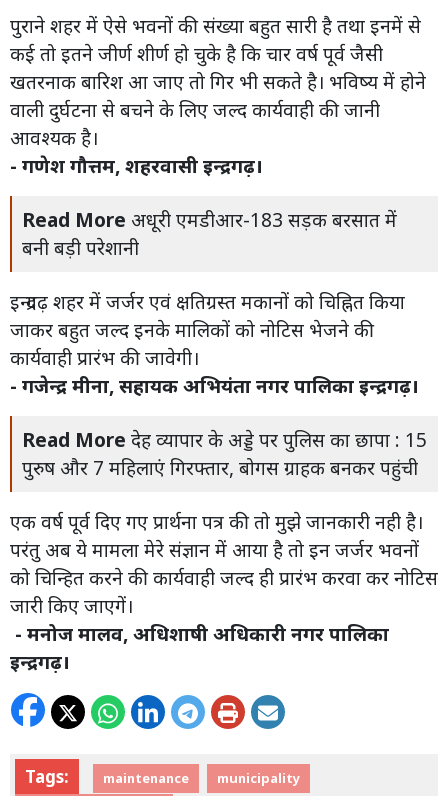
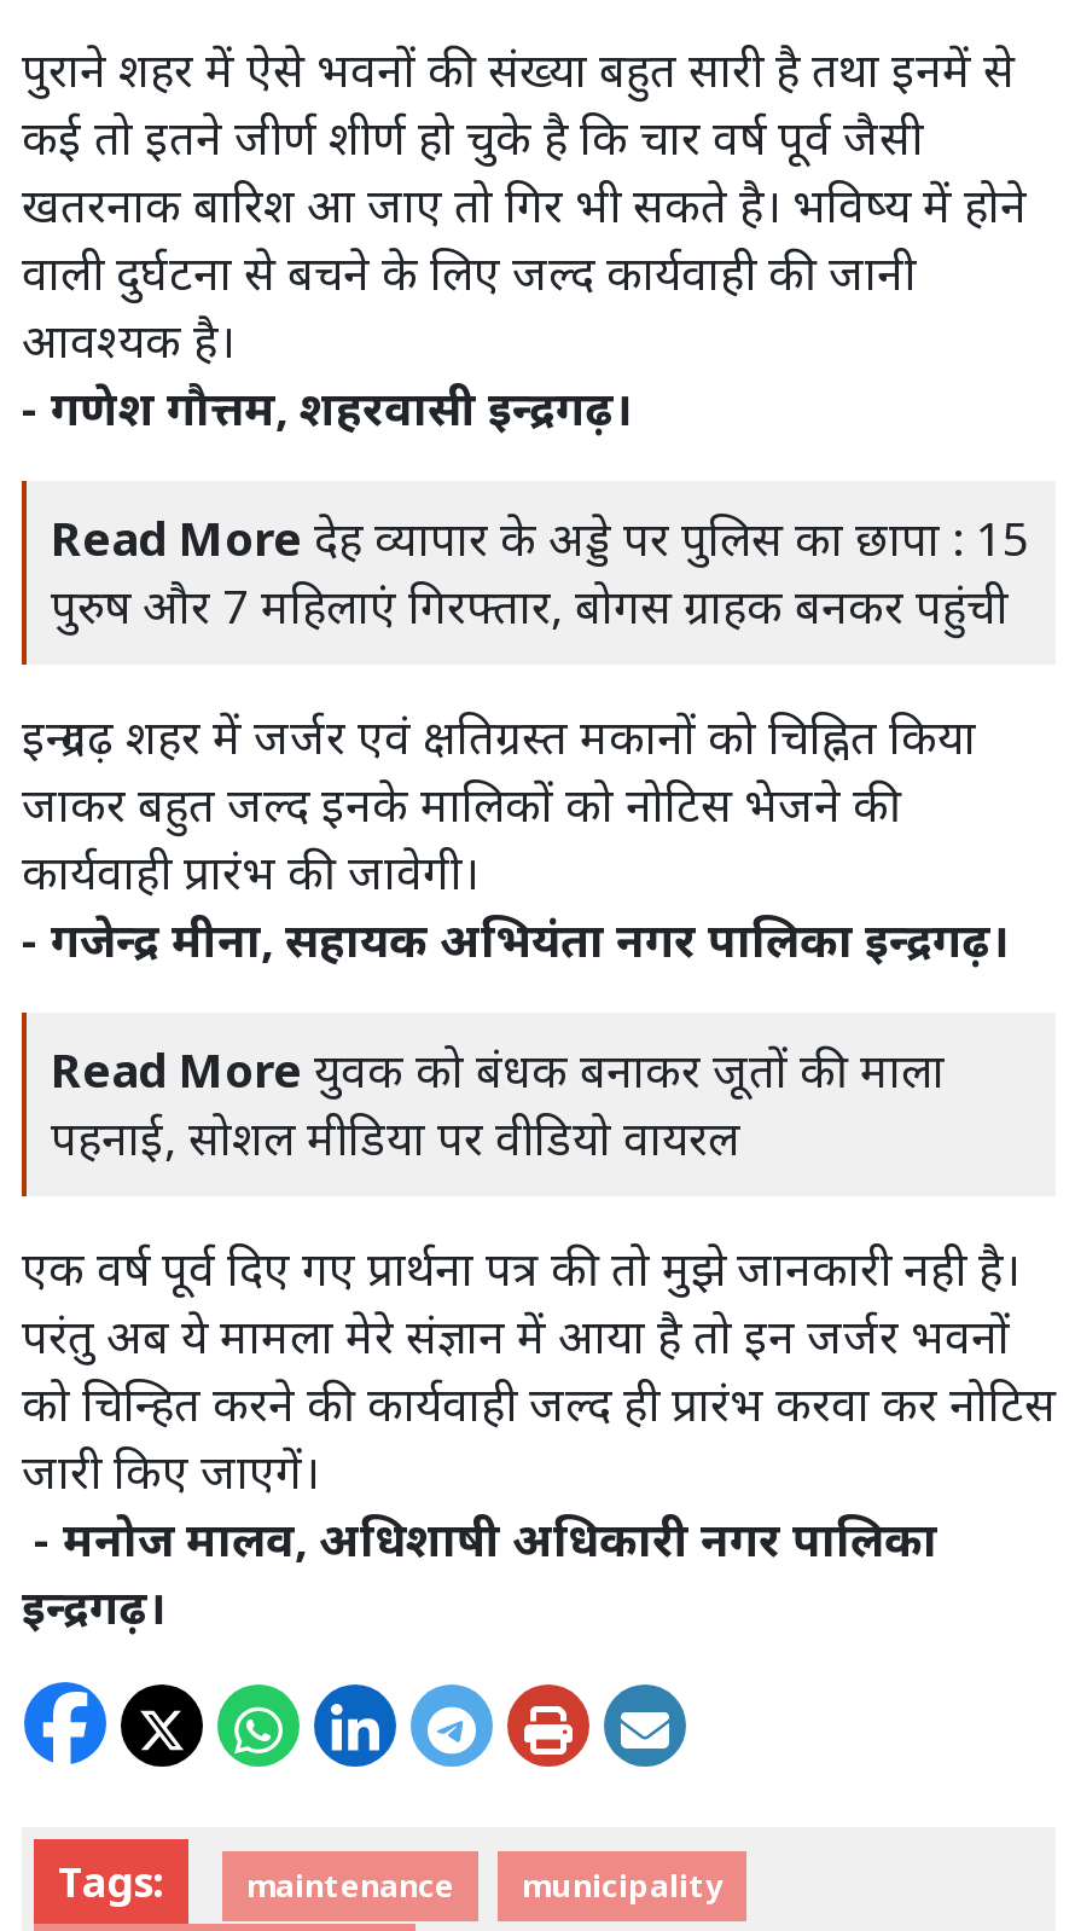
[22,206,397,261] Read More अधूरी एमडीआर-183 सड़क बरसात में | बनी बड़ी परेशानी -> none
none -> [51,1037,945,1169] Read More युवक को बंधक बनाकर जूतों की माला | पहनाई, सोशल मीडिया पर वीडियो वायरल
moved [22,426,427,481] -> [51,505,1029,638]: Read More देह व्यापार के अड्डे पर पुलिस का छापा : 15 | पुरुष और 7 महिलाएं गिरफ्तार, बोगस ग्राहक बनकर पहुंची

